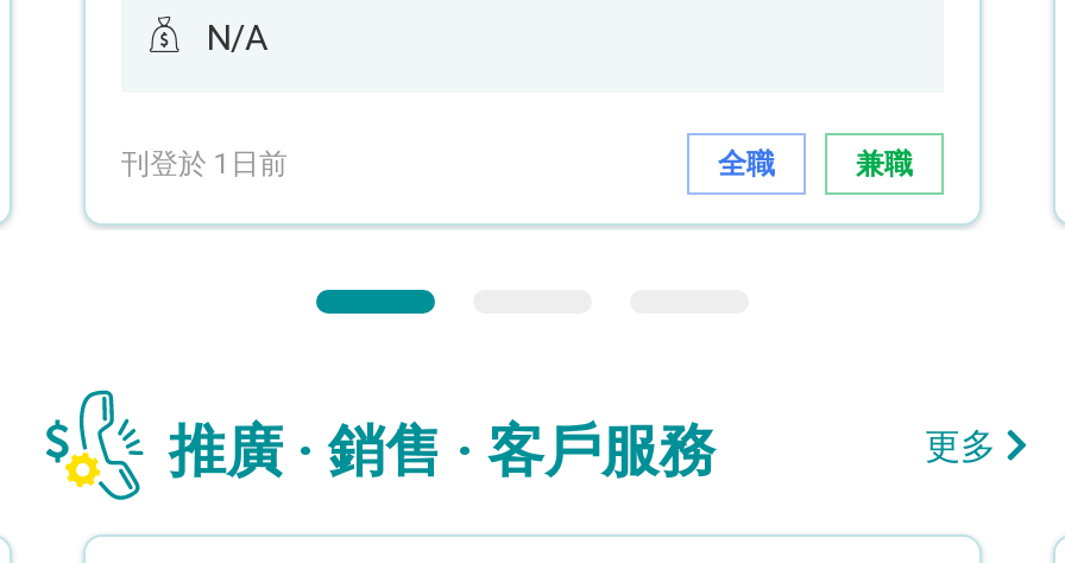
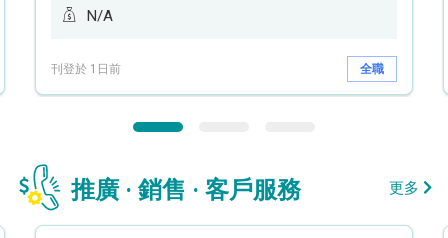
[856,146,913,179] 兼職 -> none

